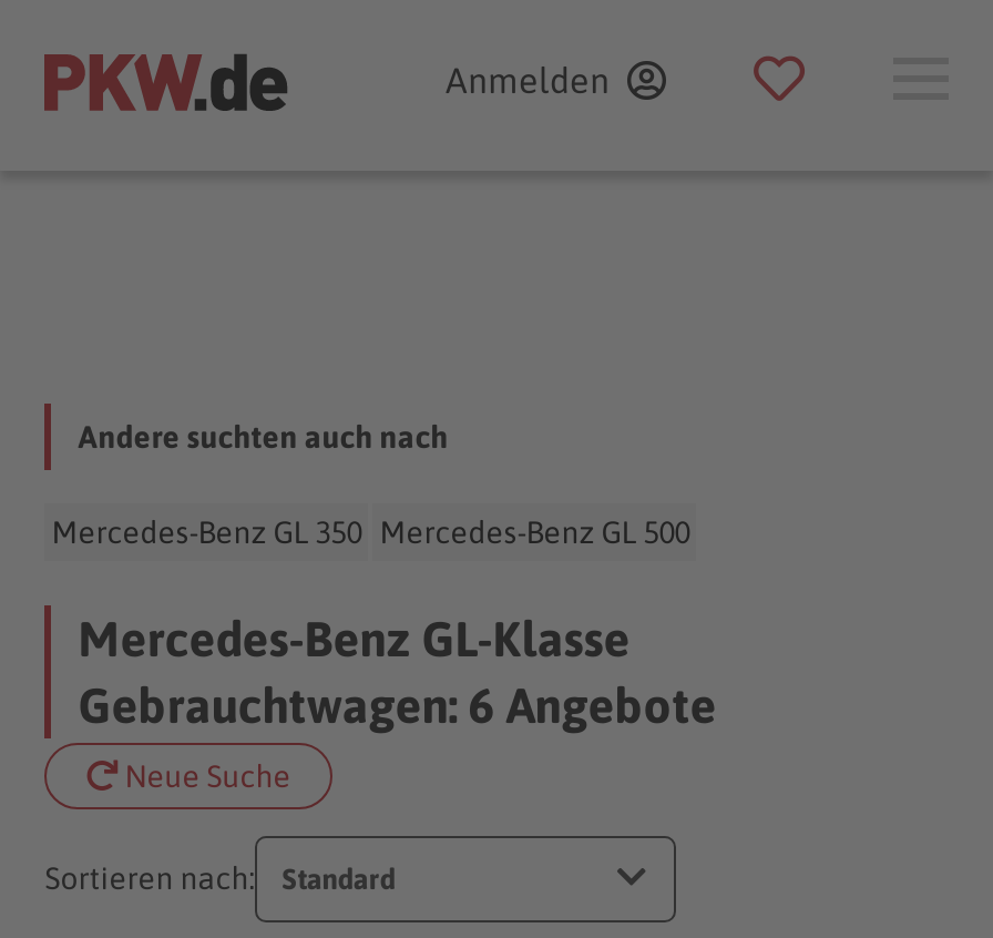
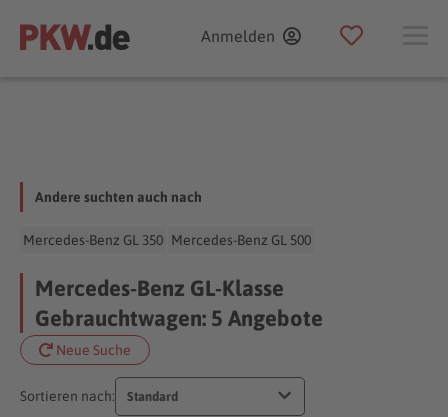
[78,675,716,733] Gebrauchtwagen: 6 Angebote -> [35,305,323,331] Gebrauchtwagen: 5 Angebote

